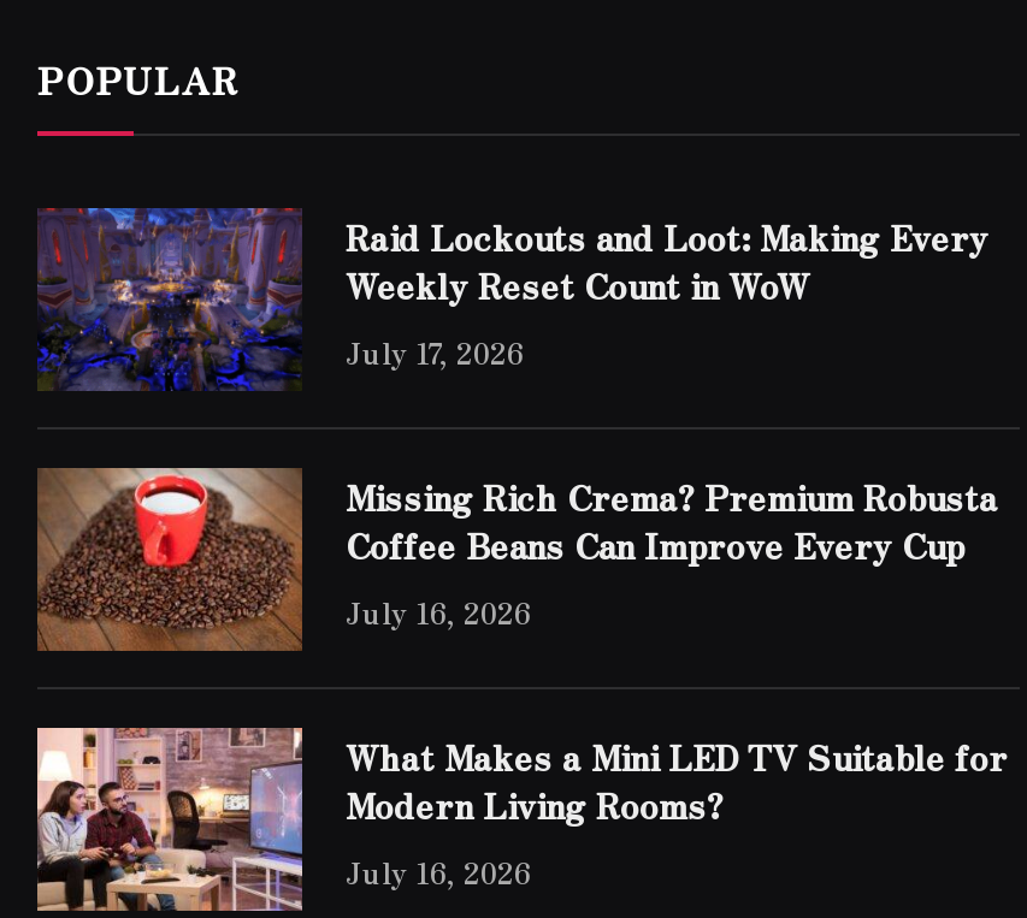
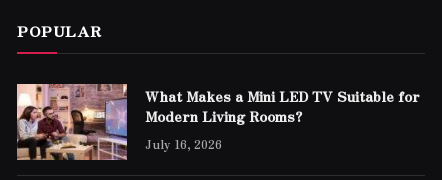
[37,206,998,631] [image] | Raid Lockouts and Loot: Making Every | Weekly Reset Count in WoW | July 17, 2026 | Missing Rich Crema? Premium Robusta | Coffee Beans Can Improve Every Cup | July 16, 2026 -> none
[35,466,305,653] [image] -> none

